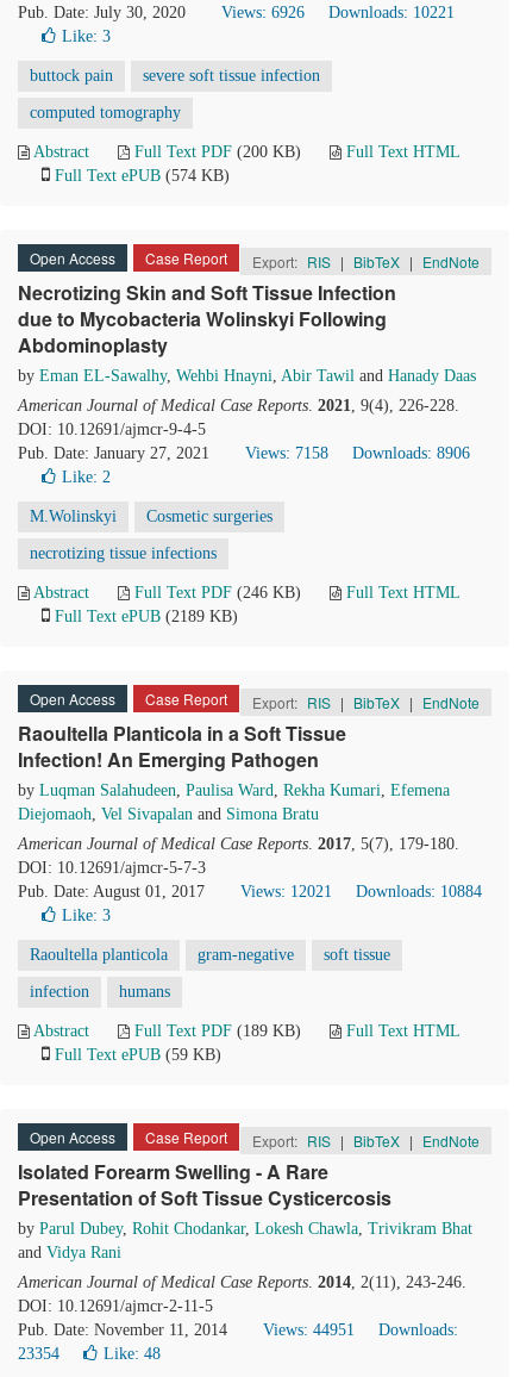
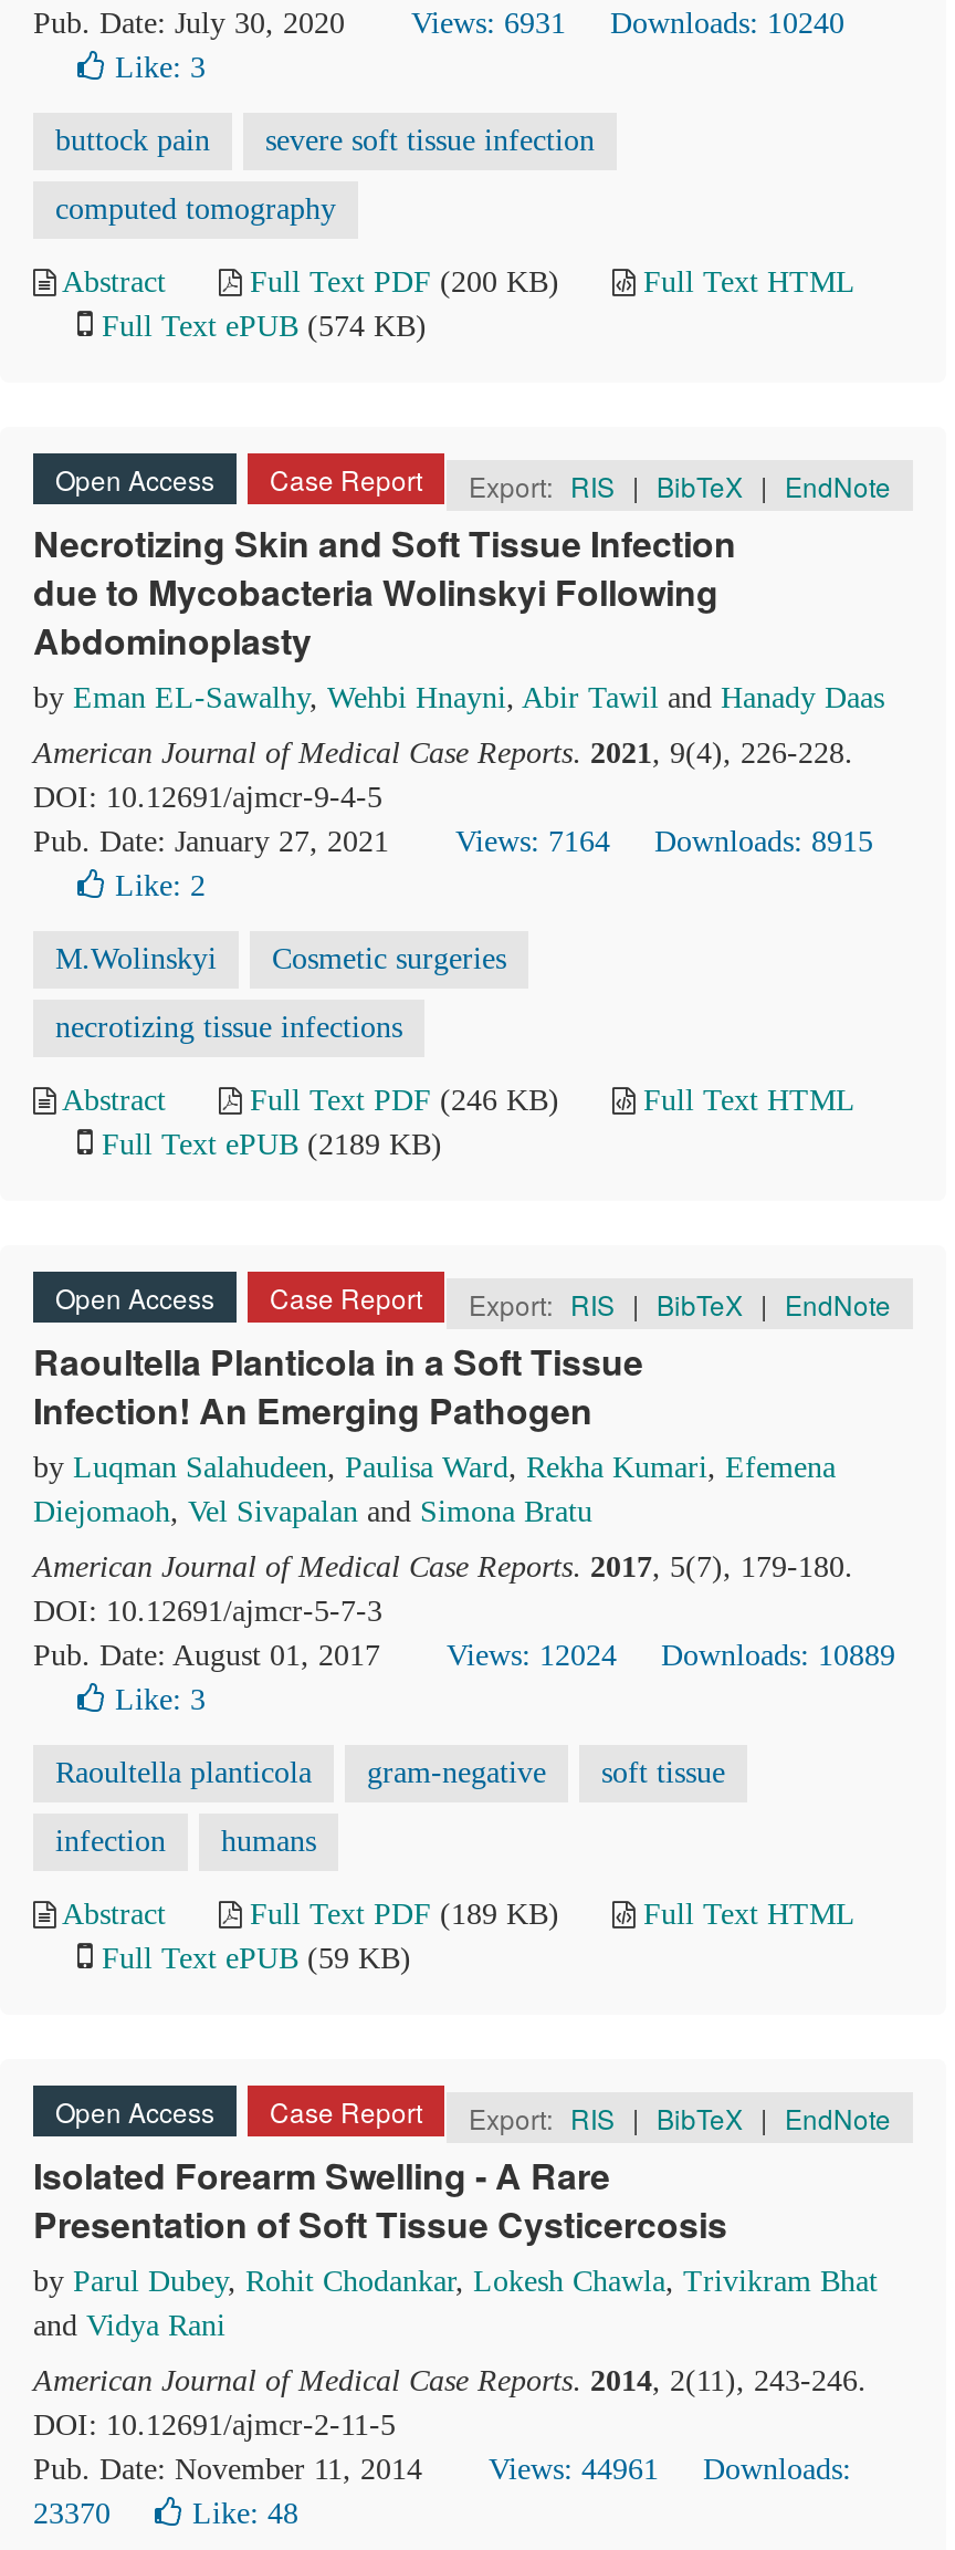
[221,4,305,21] Views: 6926 -> [411,7,566,40] Views: 6931
[328,4,455,21] Downloads: 10221 -> [610,7,844,40] Downloads: 10240
[245,444,328,462] Views: 7158 -> [455,825,610,858] Views: 7164
[352,444,470,462] Downloads: 8906 -> [654,825,873,858] Downloads: 8915
[240,883,332,901] Views: 12021 -> [447,1639,617,1672] Views: 12024
[356,883,482,901] Downloads: 10884 -> [661,1639,895,1672] Downloads: 10889
[18,1321,458,1339] Pub. Date: November 11, 2014 Views: 44951 Downloads: -> [33,2453,851,2486] Pub. Date: November 11, 2014 Views: 44961 Downloads:
[18,1345,59,1363] 23354 -> [33,2497,111,2530] 23370

